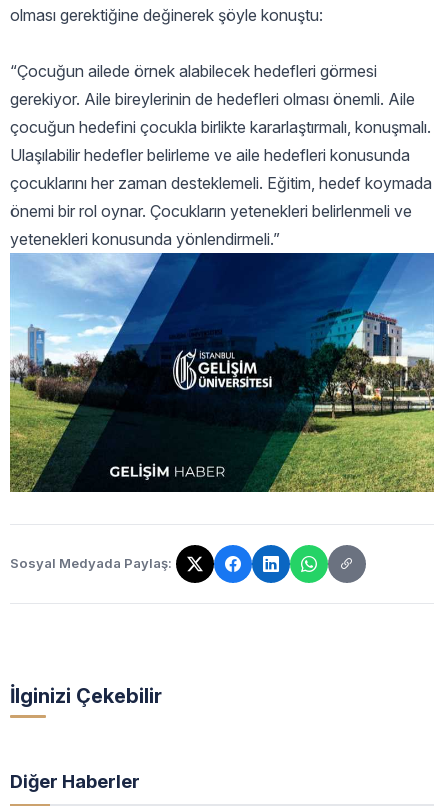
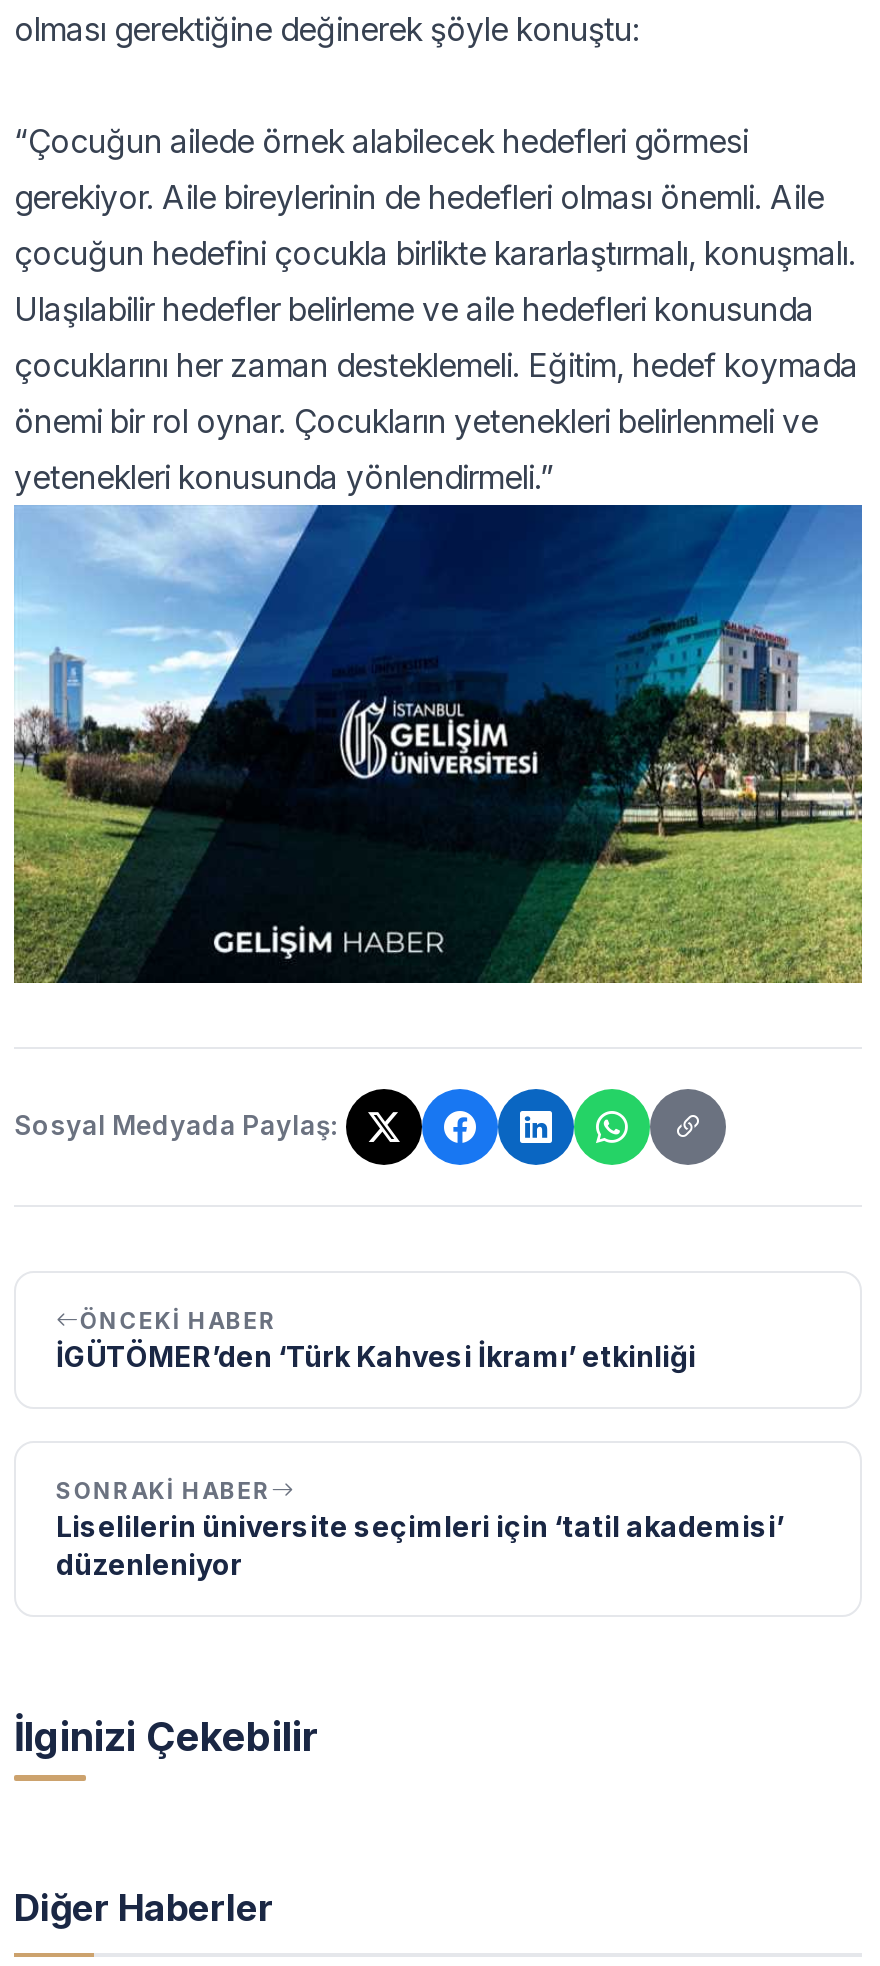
none -> [56,1306,696,1372] ÖNCEKI HABER | İGÜTÖMER’den ‘Türk Kahvesi İkramı’ etkinliği
none -> [56,1476,784,1580] SONRAKI HABER | Liselilerin üniversite seçimleri için ‘tatil akademisi’ | düzenleniyor

